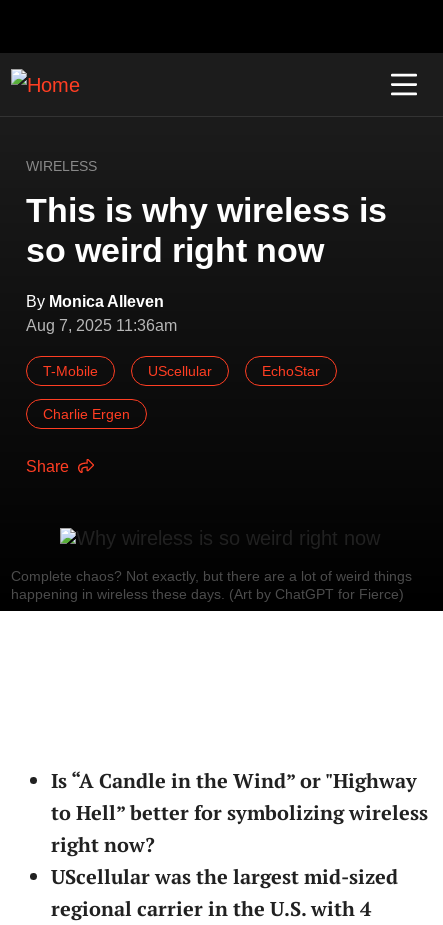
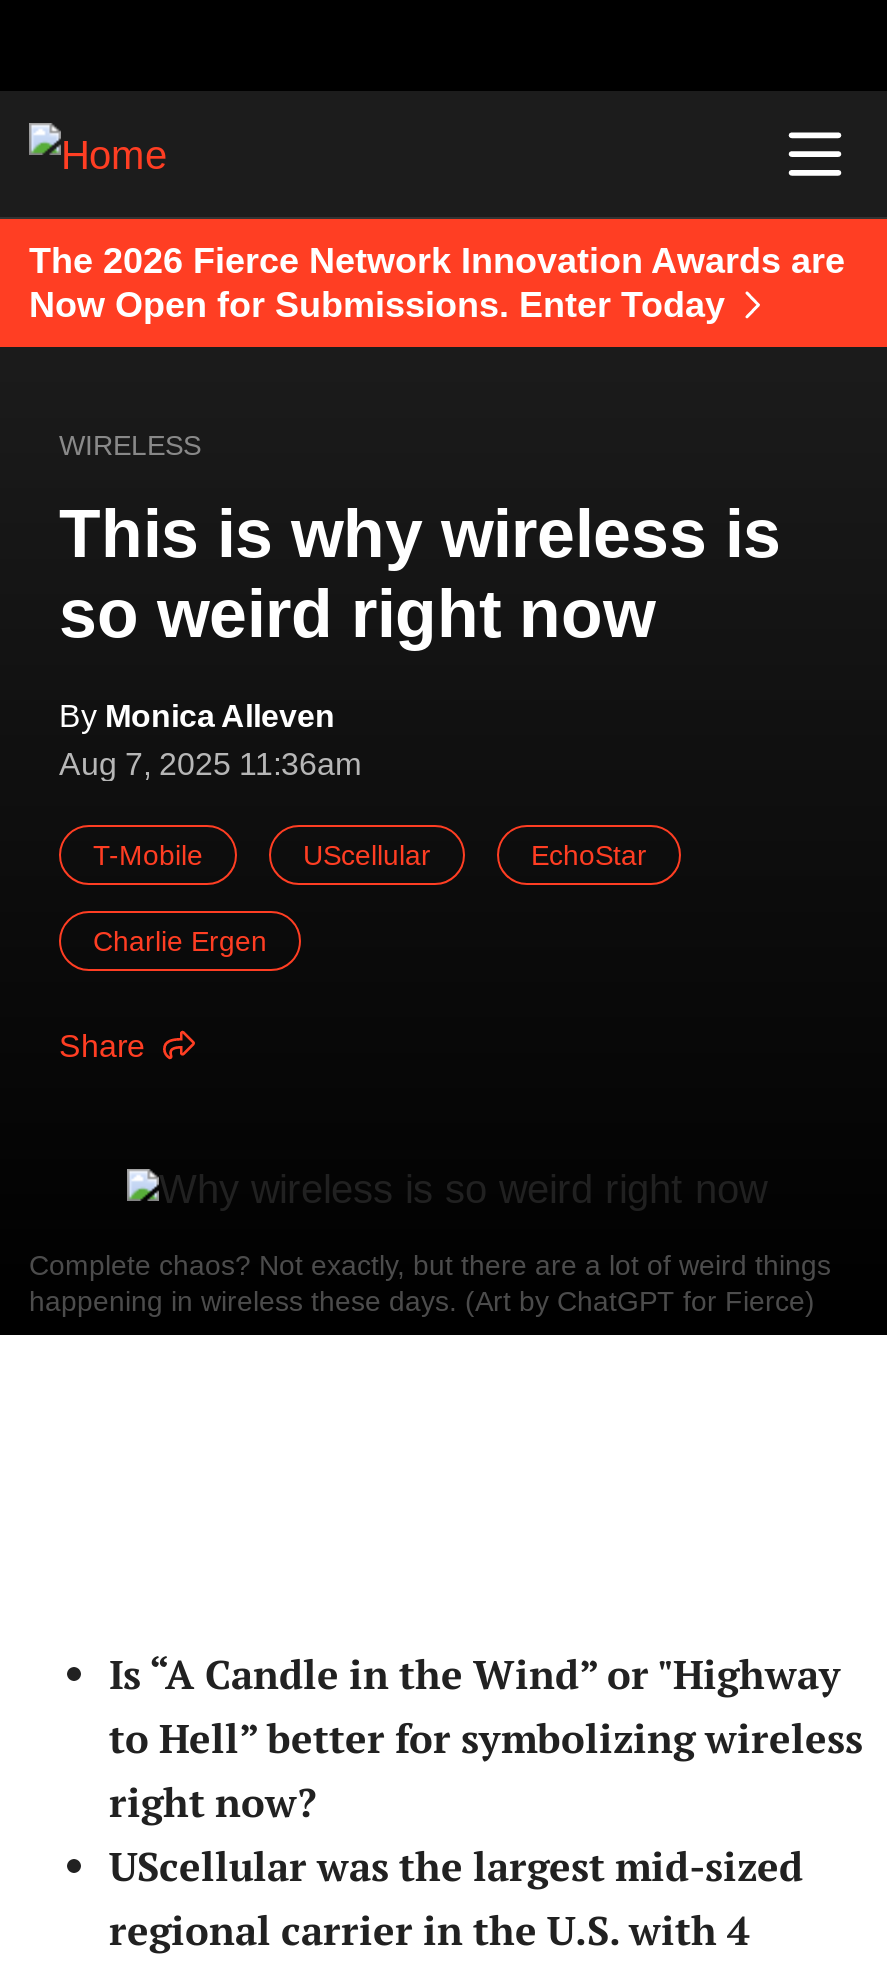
none -> [29,241,845,325] The 2026 Fierce Network Innovation Awards are | Now Open for Submissions. Enter Today

